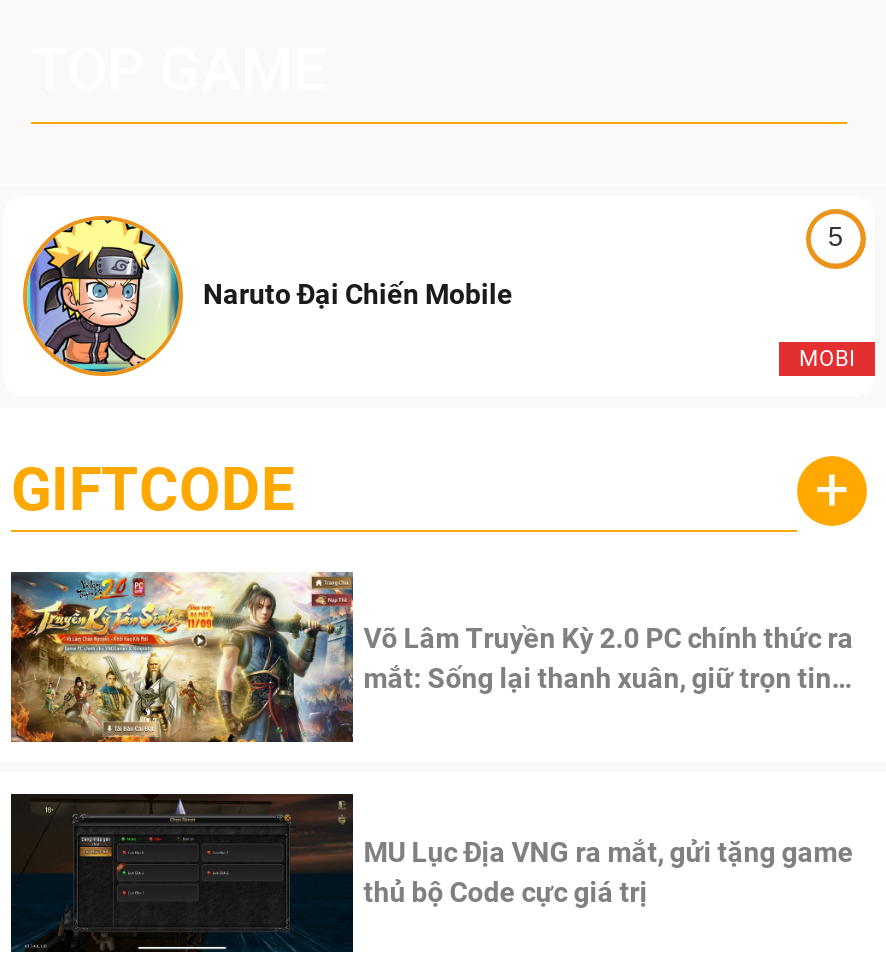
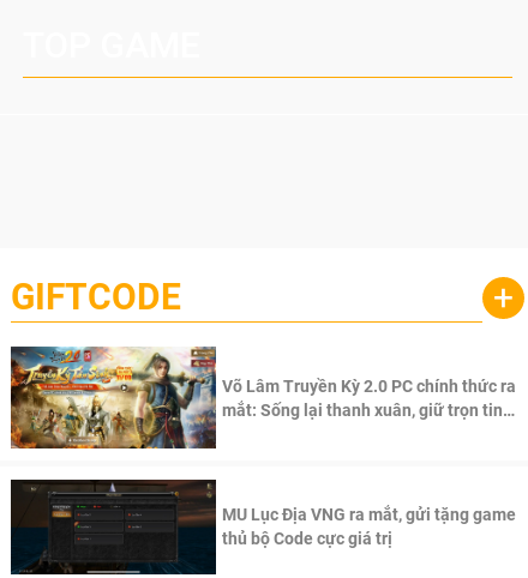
[21,214,513,378] [image] | Naruto Đại Chiến Mobile -> none
[828,221,843,252] 5 -> none
[799,347,855,373] MOBI -> none

